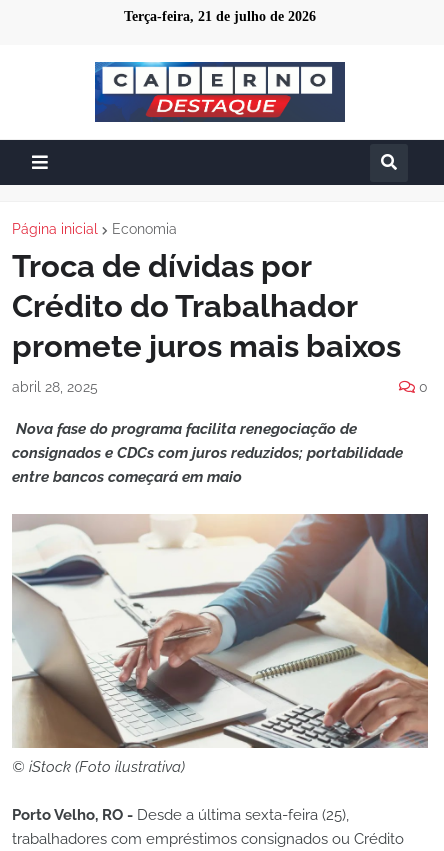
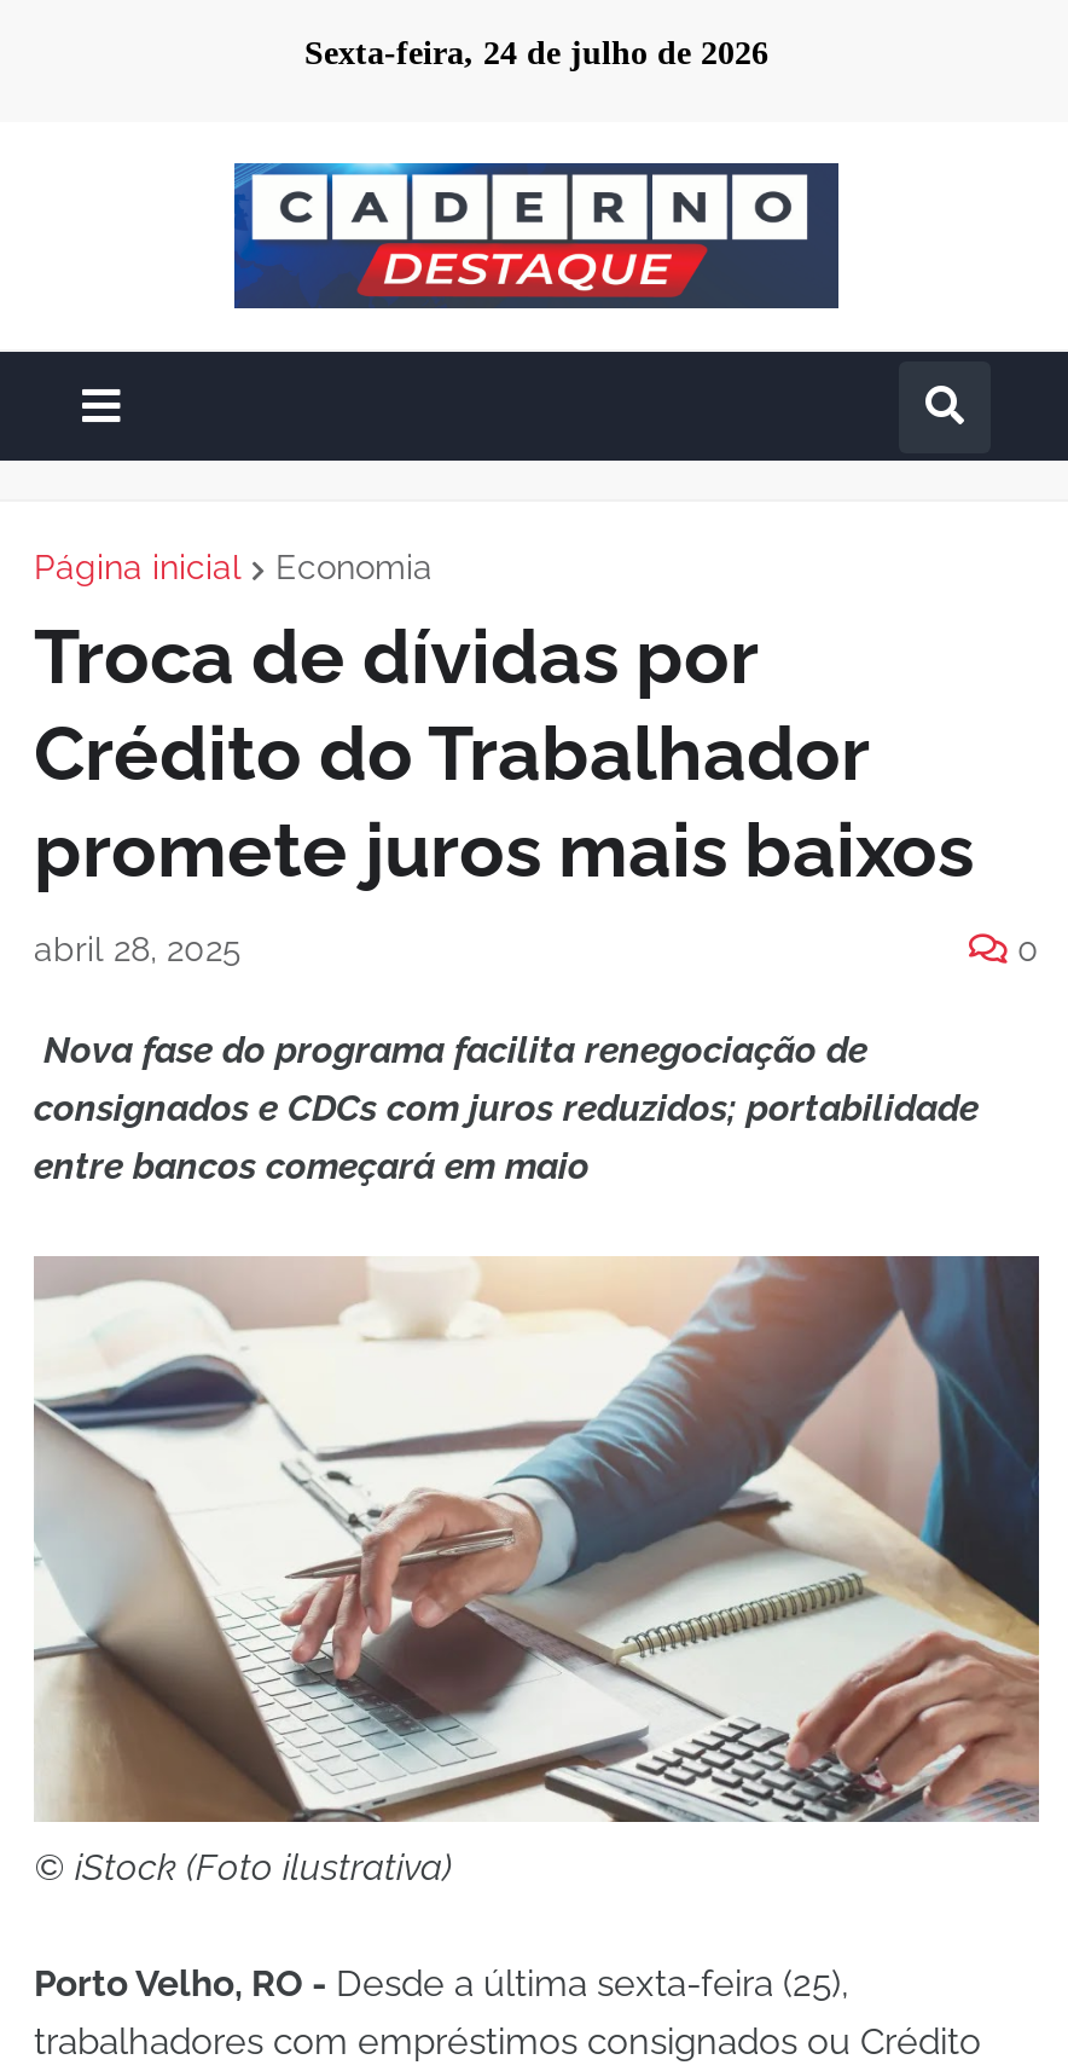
[124,9,316,24] Terça-feira, 21 de julho de 2026 -> [304,35,768,71] Sexta-feira, 24 de julho de 2026

